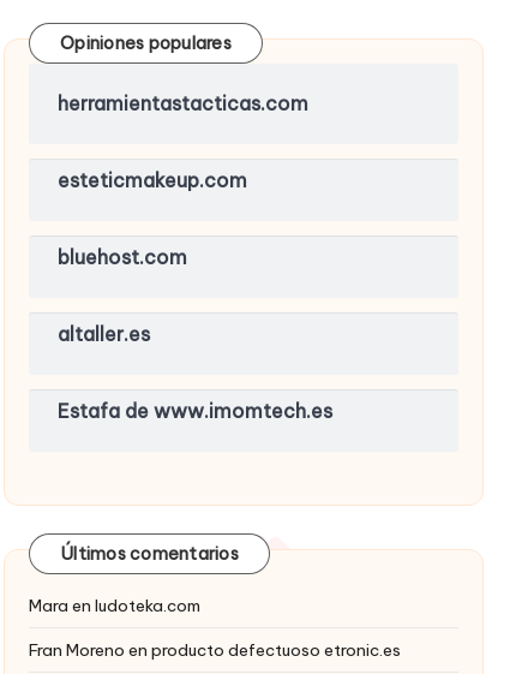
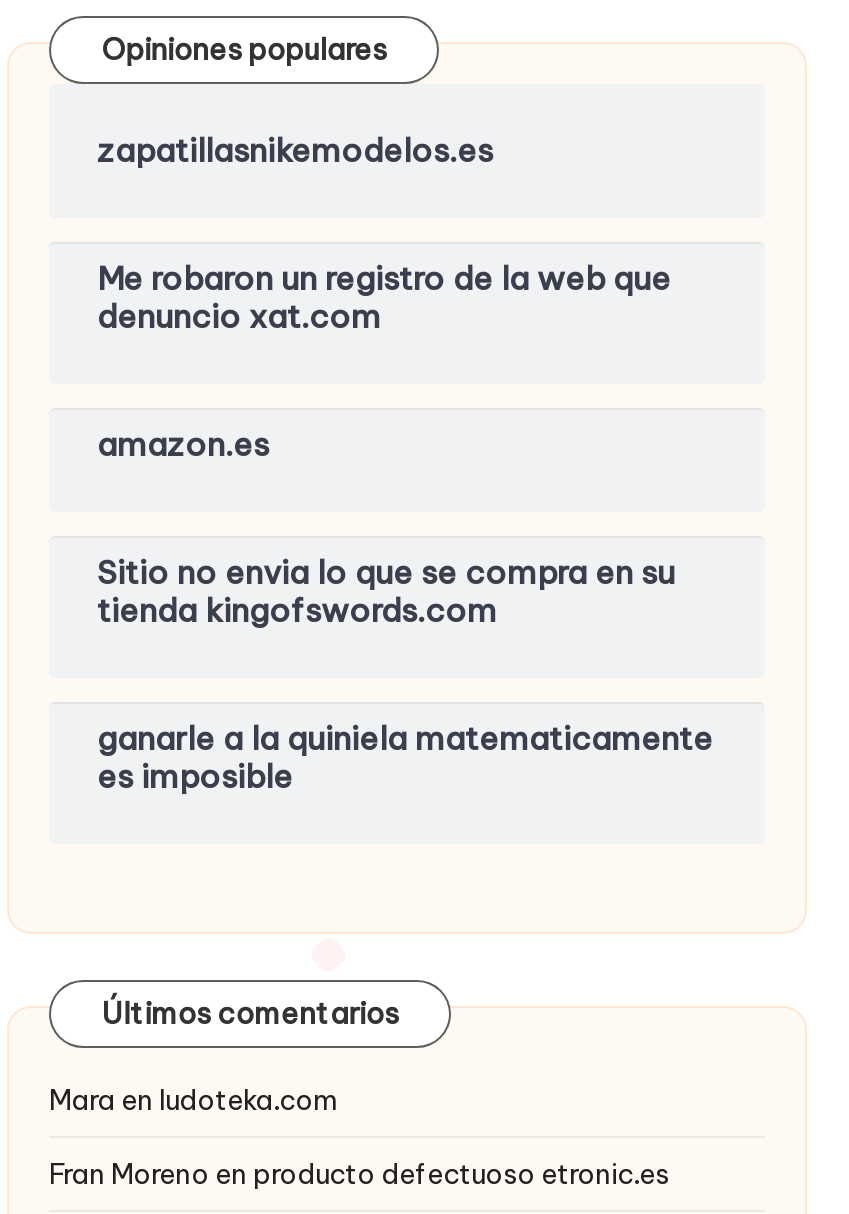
[58,92,308,116] herramientastacticas.com -> [97,130,493,170] zapatillasnikemodelos.es
[58,168,247,192] esteticmakeup.com -> [97,258,671,336] Me robaron un registro de la web que | denuncio xat.com
[58,245,187,269] bluehost.com -> [97,424,269,464] amazon.es
[58,322,150,346] altaller.es -> [97,552,675,630] Sitio no envia lo que se compra en su | tienda kingofswords.com
[58,399,332,423] Estafa de www.imomtech.es -> [97,718,713,796] ganarle a la quiniela matematicamente | es imposible

